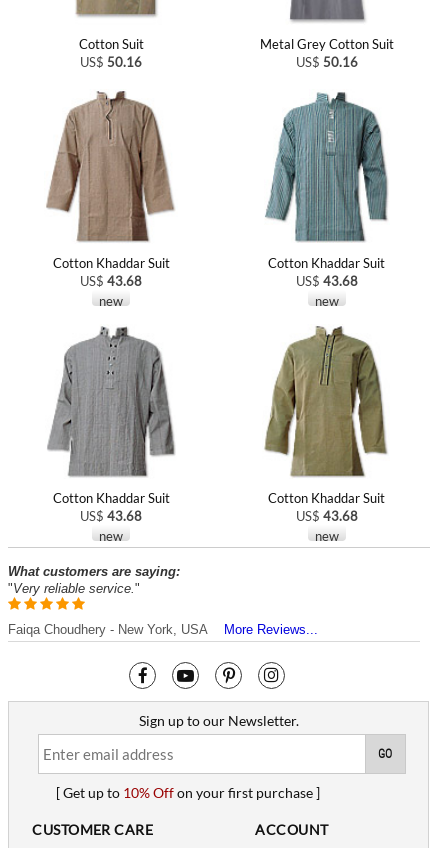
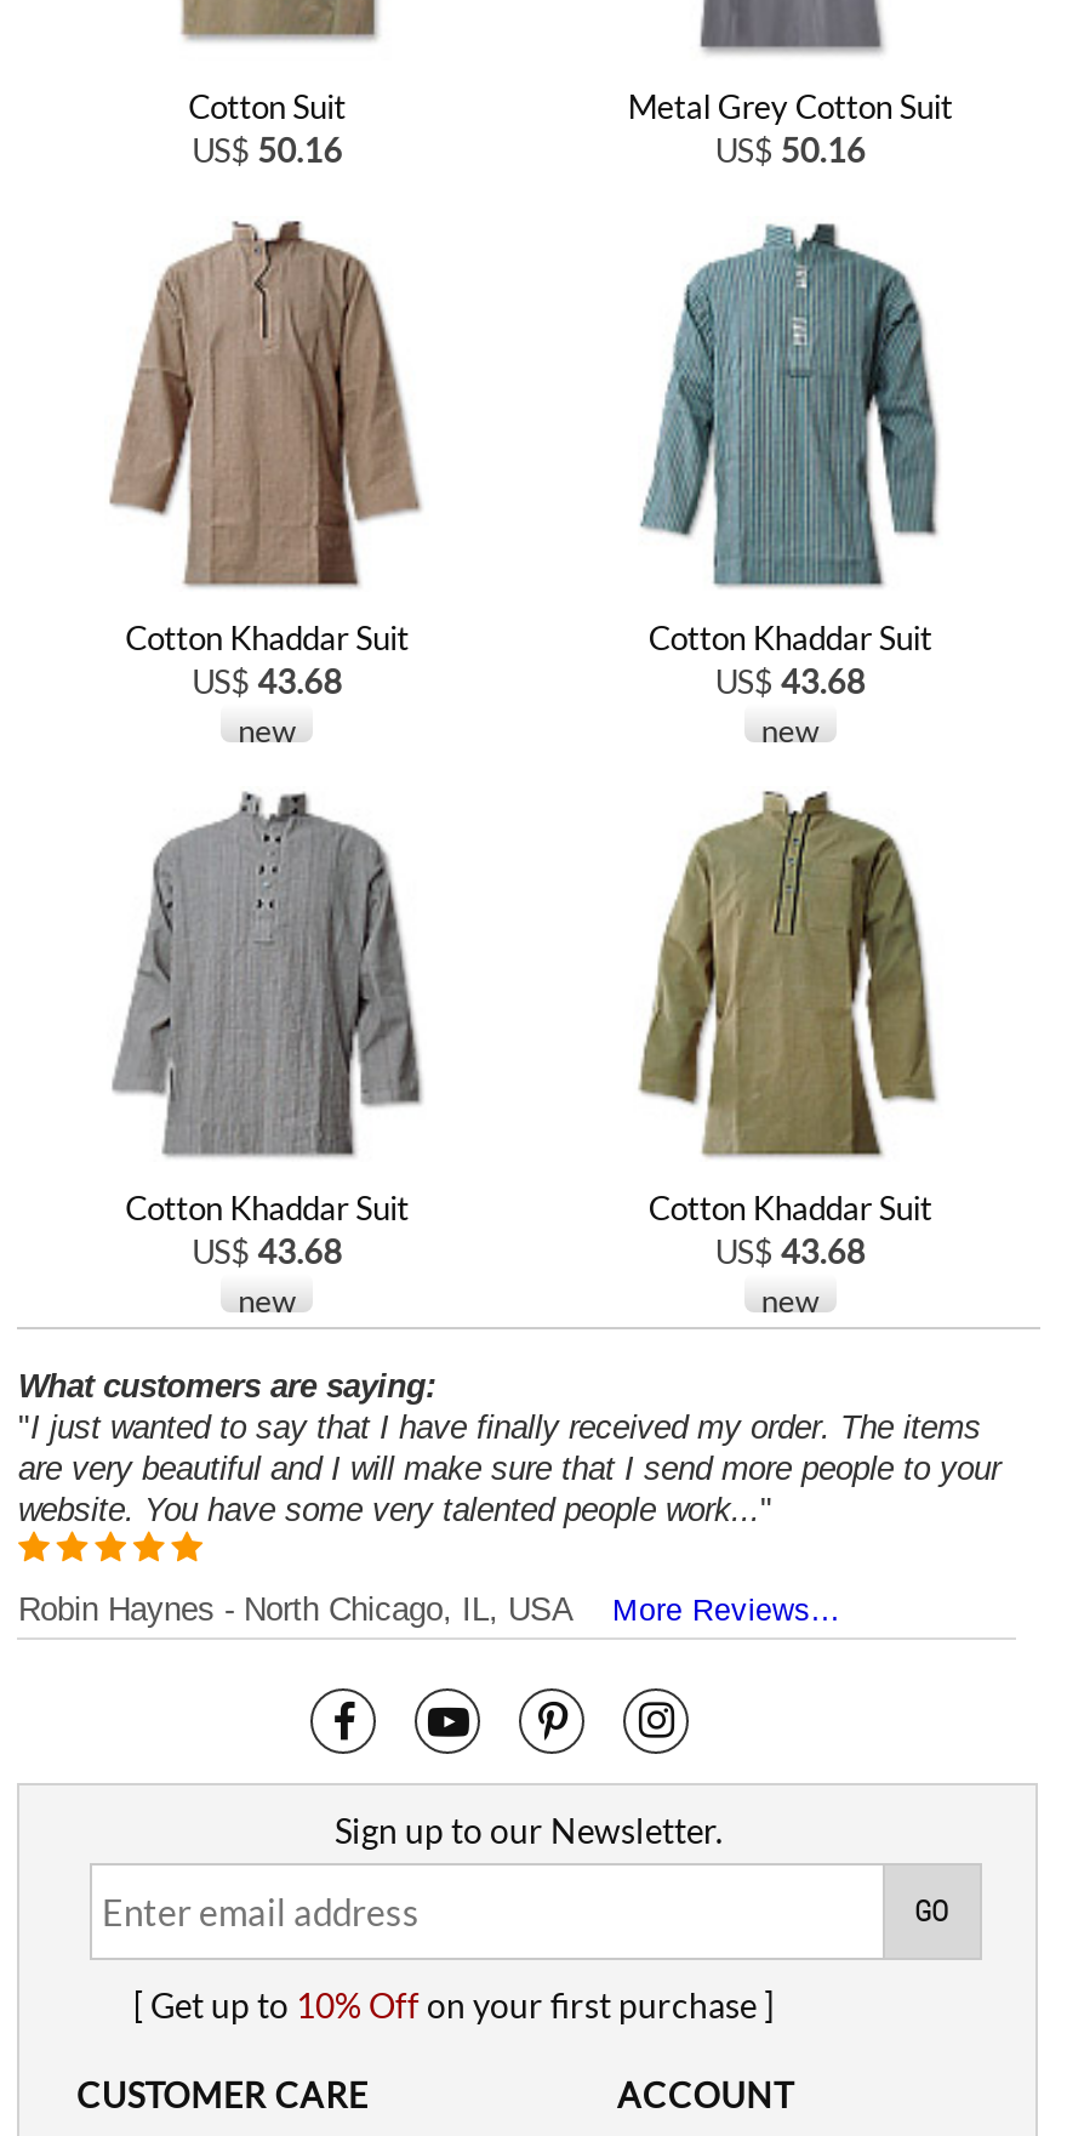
[8,581,140,596] "Very reliable service." -> [18,1409,1000,1528] "I just wanted to say that I have finally received my order. The items | are very beautiful and I will make sure that I send more people to your | website. You have some very talented people work..."
[8,622,318,637] Faiqa Choudhery - New York, USA More Reviews... -> [18,1591,840,1628] Robin Haynes - North Chicago, IL, USA More Reviews...

